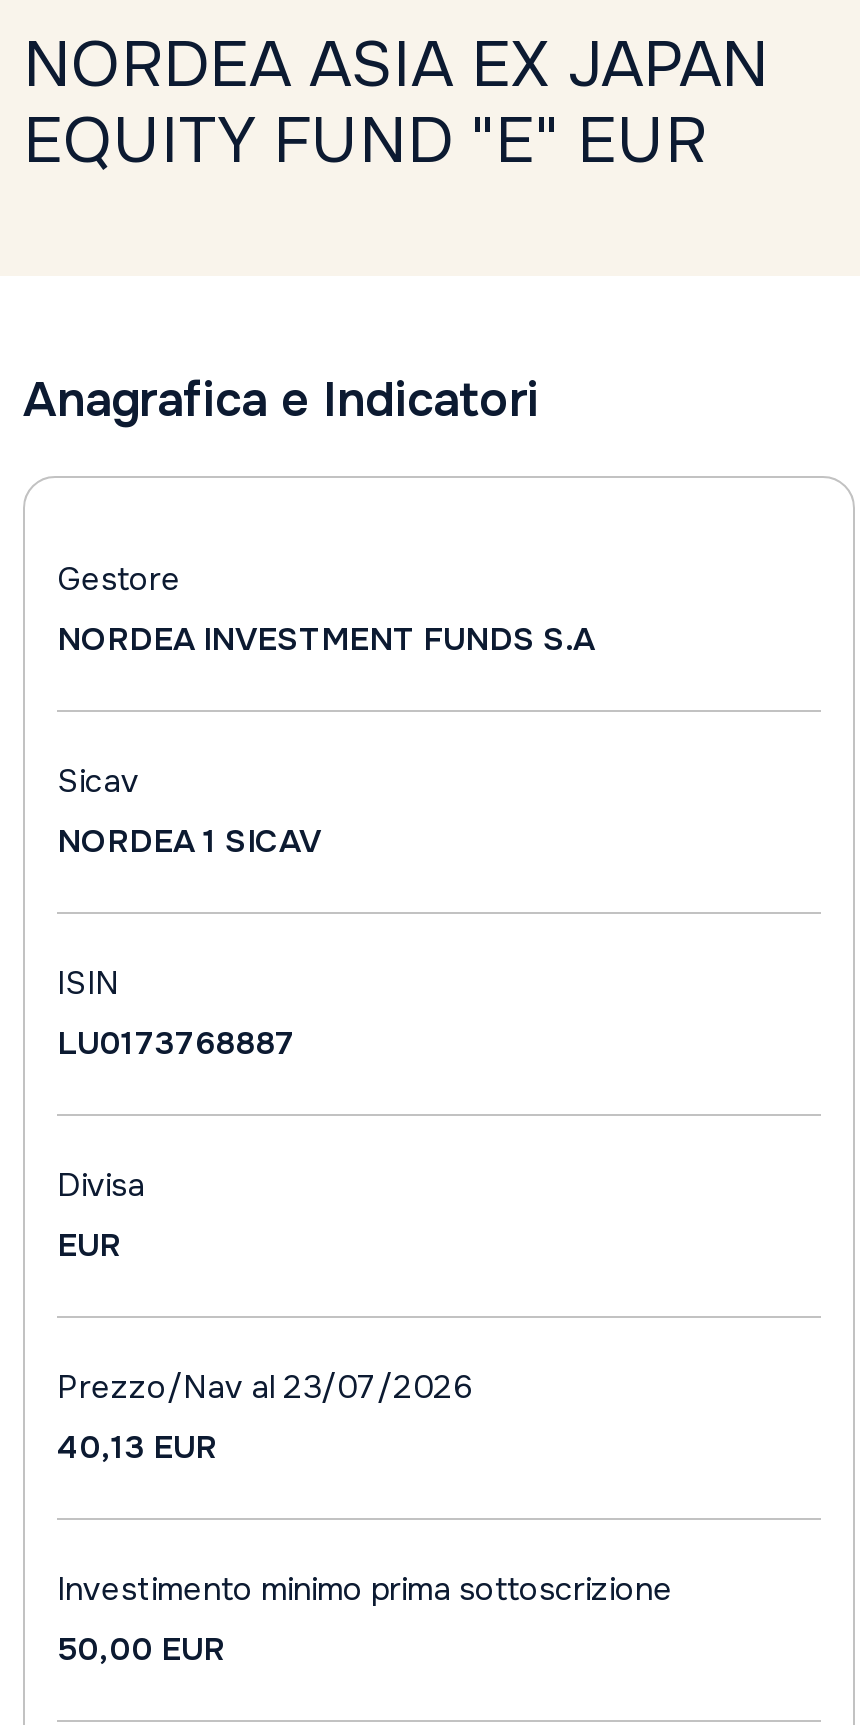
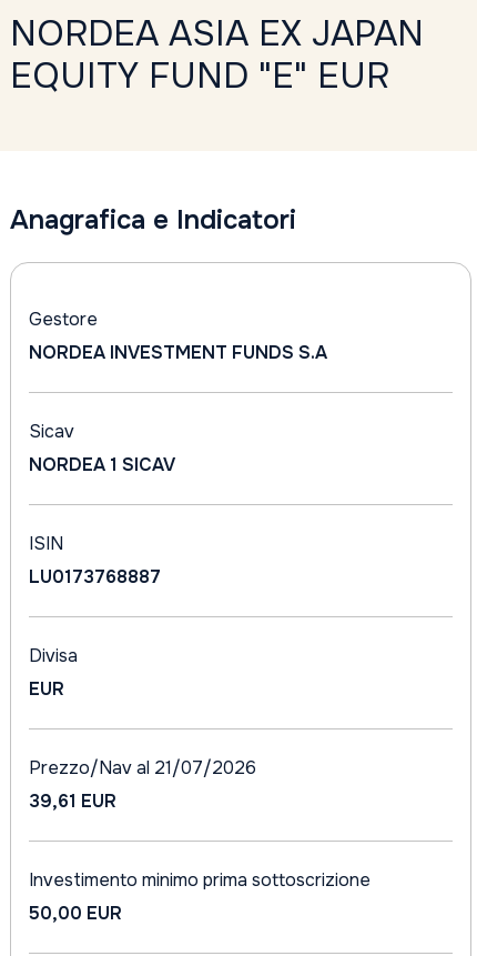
[57,1366,473,1408] Prezzo/Nav al 23/07/2026 -> [29,756,256,779] Prezzo/Nav al 21/07/2026
[57,1426,217,1468] 40,13 EUR -> [29,789,116,813] 39,61 EUR

